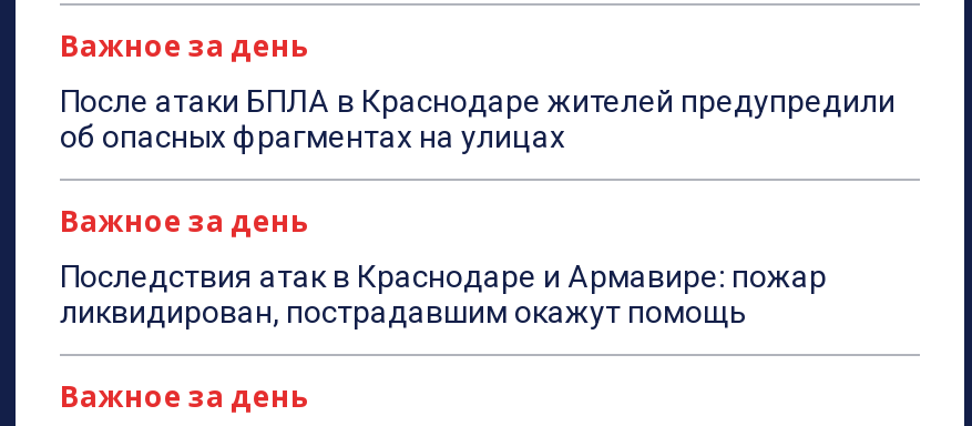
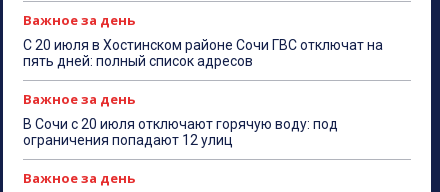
[60,83,896,154] После атаки БПЛА в Краснодаре жителей предупредили | об опасных фрагментах на улицах -> [23,37,383,69] С 20 июля в Хостинском районе Сочи ГВС отключат на | пять дней: полный список адресов
[60,258,827,329] Последствия атак в Краснодаре и Армавире: пожар | ликвидирован, пострадавшим окажут помощь -> [23,116,338,148] В Сочи с 20 июля отключают горячую воду: под | ограничения попадают 12 улиц

